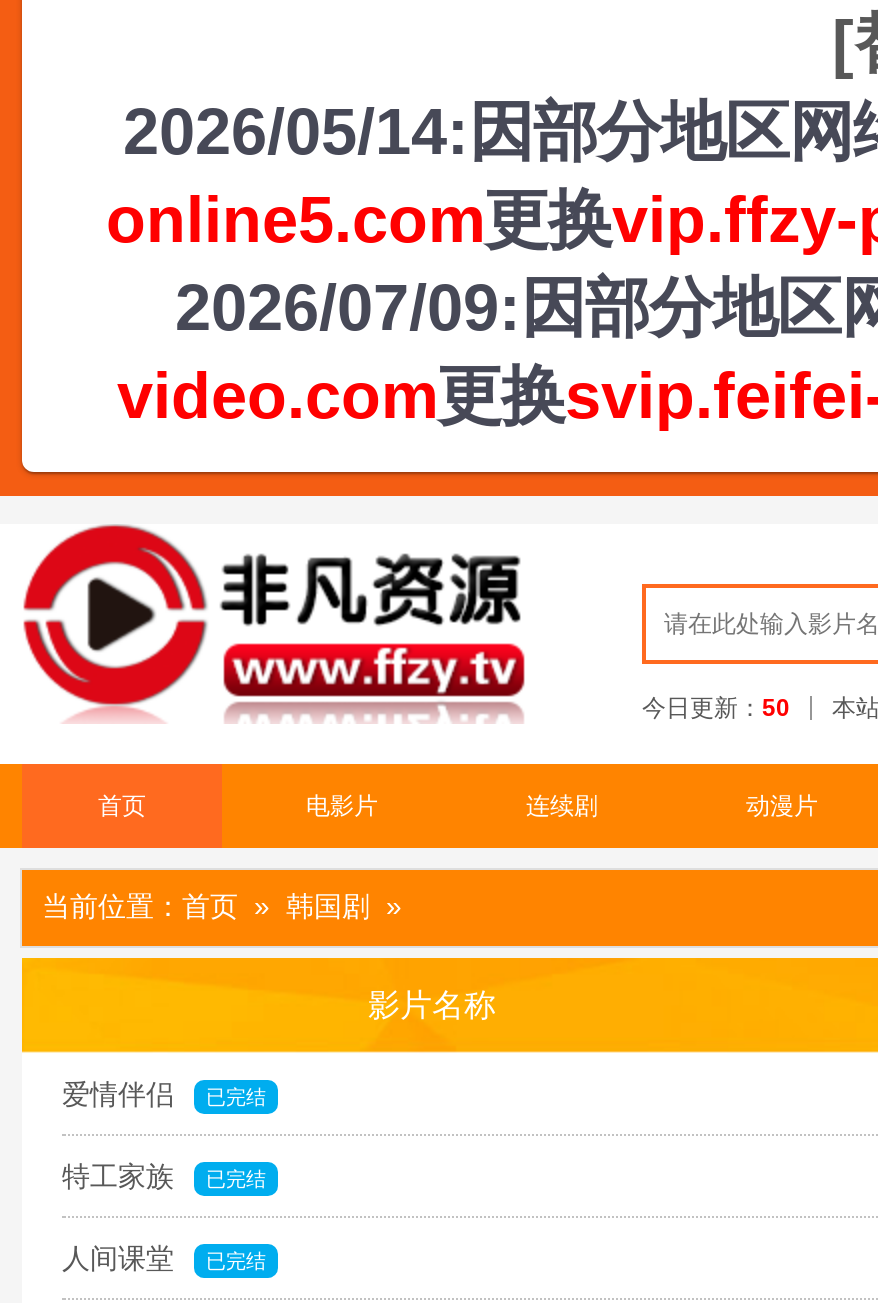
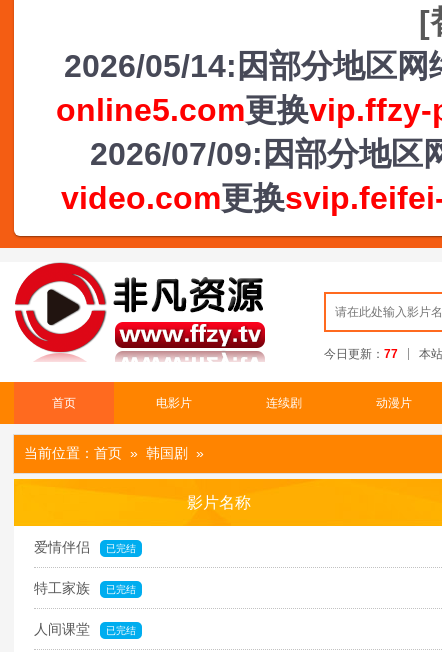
[642,694,790,722] 今日更新：50 -> [324,347,398,361] 今日更新：77

